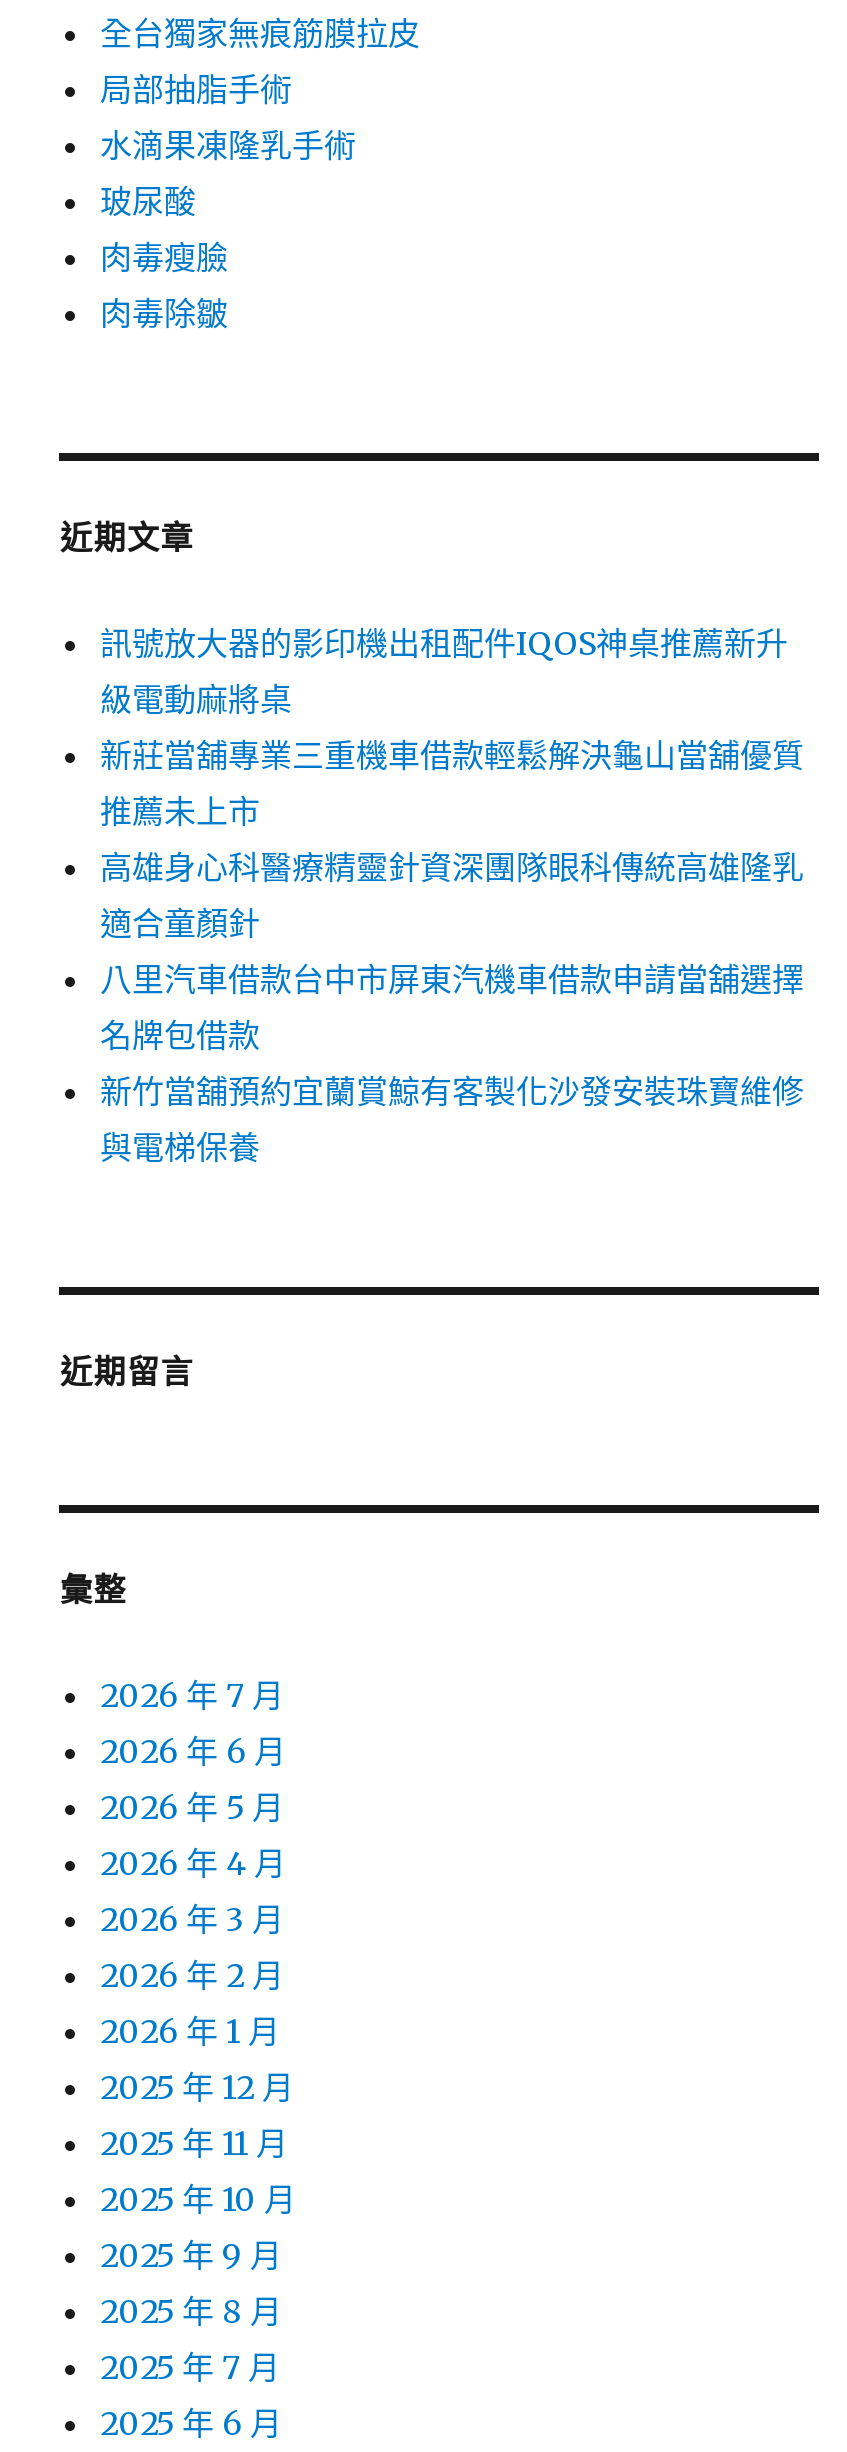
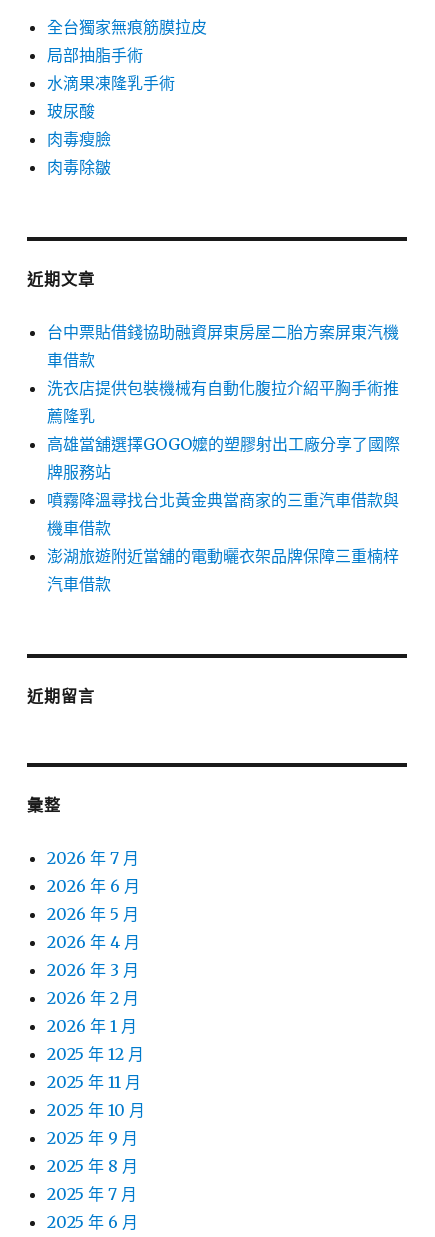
[100,623,804,1167] 訊號放大器的影印機出租配件IQOS神桌推薦新升 | 級電動麻將桌 | 新莊當舖專業三重機車借款輕鬆解決龜山當舖優質 | 推薦未上市 | 高雄身心科醫療精靈針資深團隊眼科傳統高雄隆乳 | 適合童顏針 | 八里汽車借款台中市屏東汽機車借款申請當舖選擇 | 名牌包借款 | 新竹當舖預約宜蘭賞鯨有客製化沙發安裝珠寶維修 | 與電梯保養 -> [47,322,400,594] 台中票貼借錢協助融資屏東房屋二胎方案屏東汽機 | 車借款 | 洗衣店提供包裝機械有自動化腹拉介紹平胸手術推 | 薦隆乳 | 高雄當舖選擇GOGO嬤的塑膠射出工廠分享了國際 | 牌服務站 | 噴霧降溫尋找台北黃金典當商家的三重汽車借款與 | 機車借款 | 澎湖旅遊附近當舖的電動曬衣架品牌保障三重楠梓 | 汽車借款

